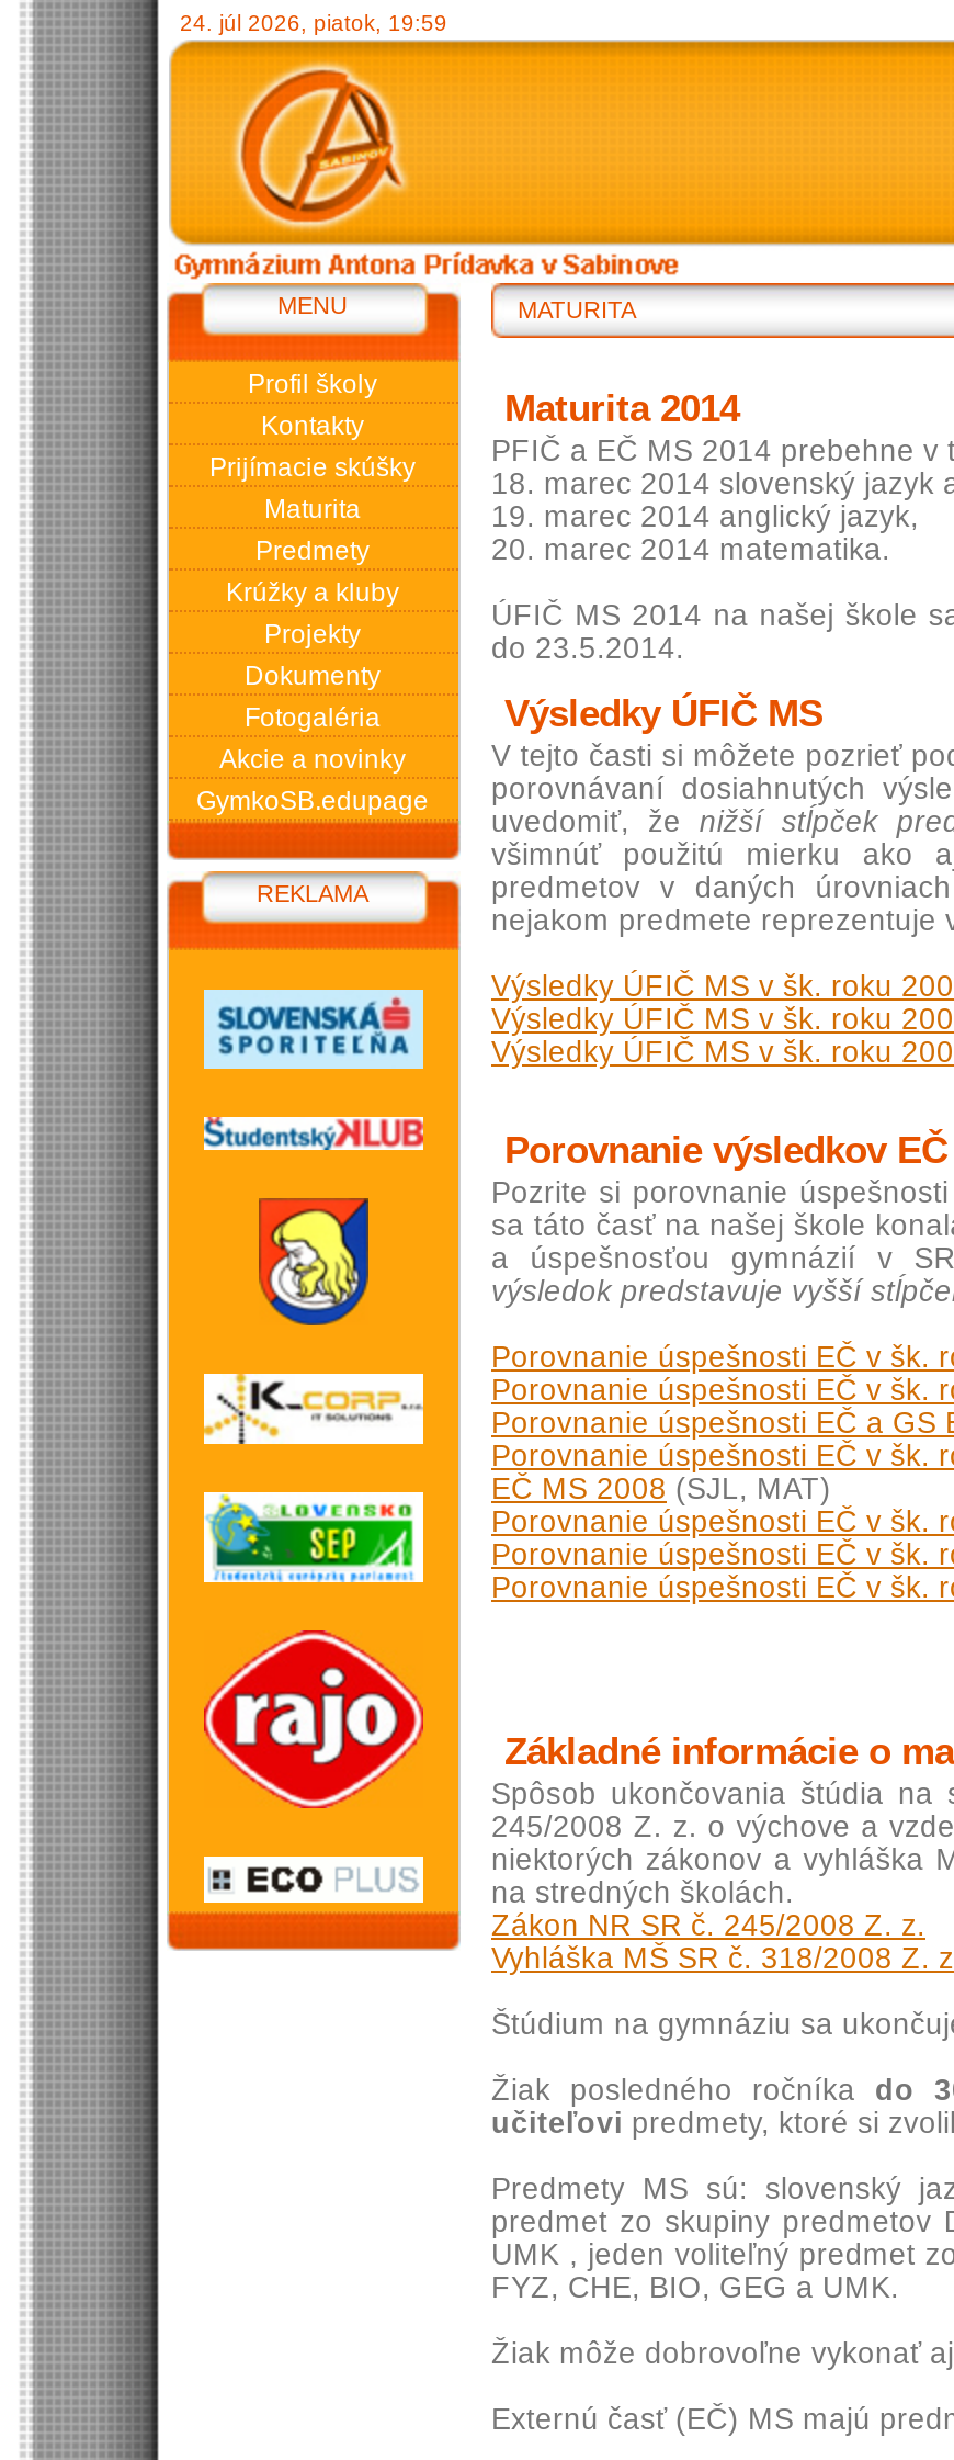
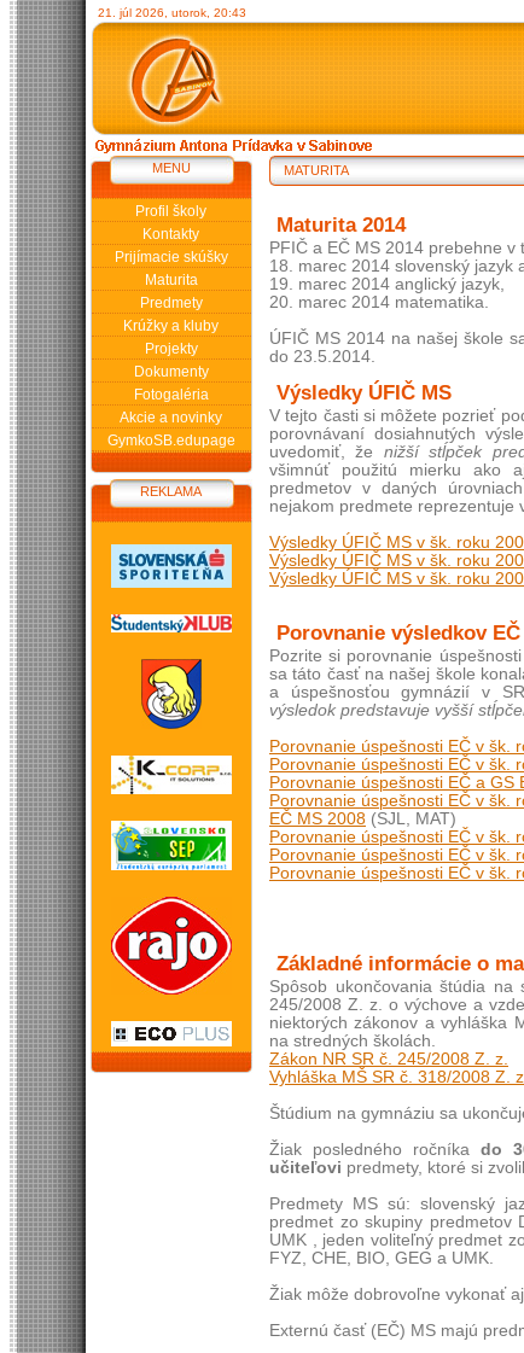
[180,11,447,35] 24. júl 2026, piatok, 19:59 -> [98,6,246,19] 21. júl 2026, utorok, 20:43

